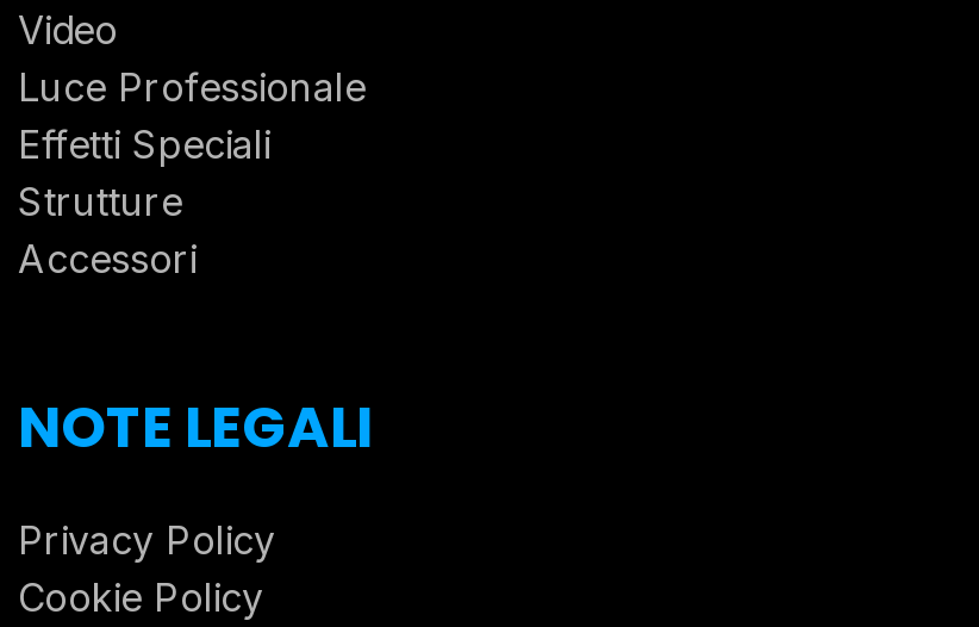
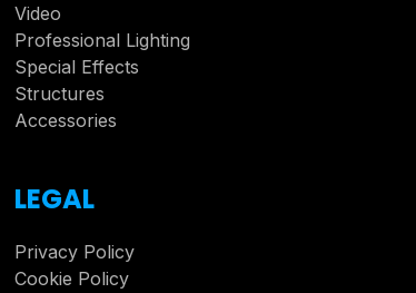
[18,63,366,282] Luce Professionale | Effetti Speciali | Strutture | Accessori -> [14,29,190,132] Professional Lighting | Special Effects | Structures | Accessories
[18,387,373,466] NOTE LEGALI -> [14,181,95,218] LEGAL

